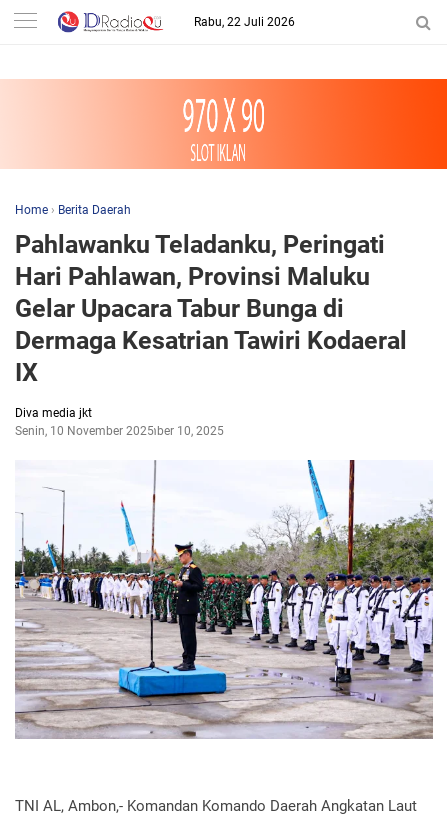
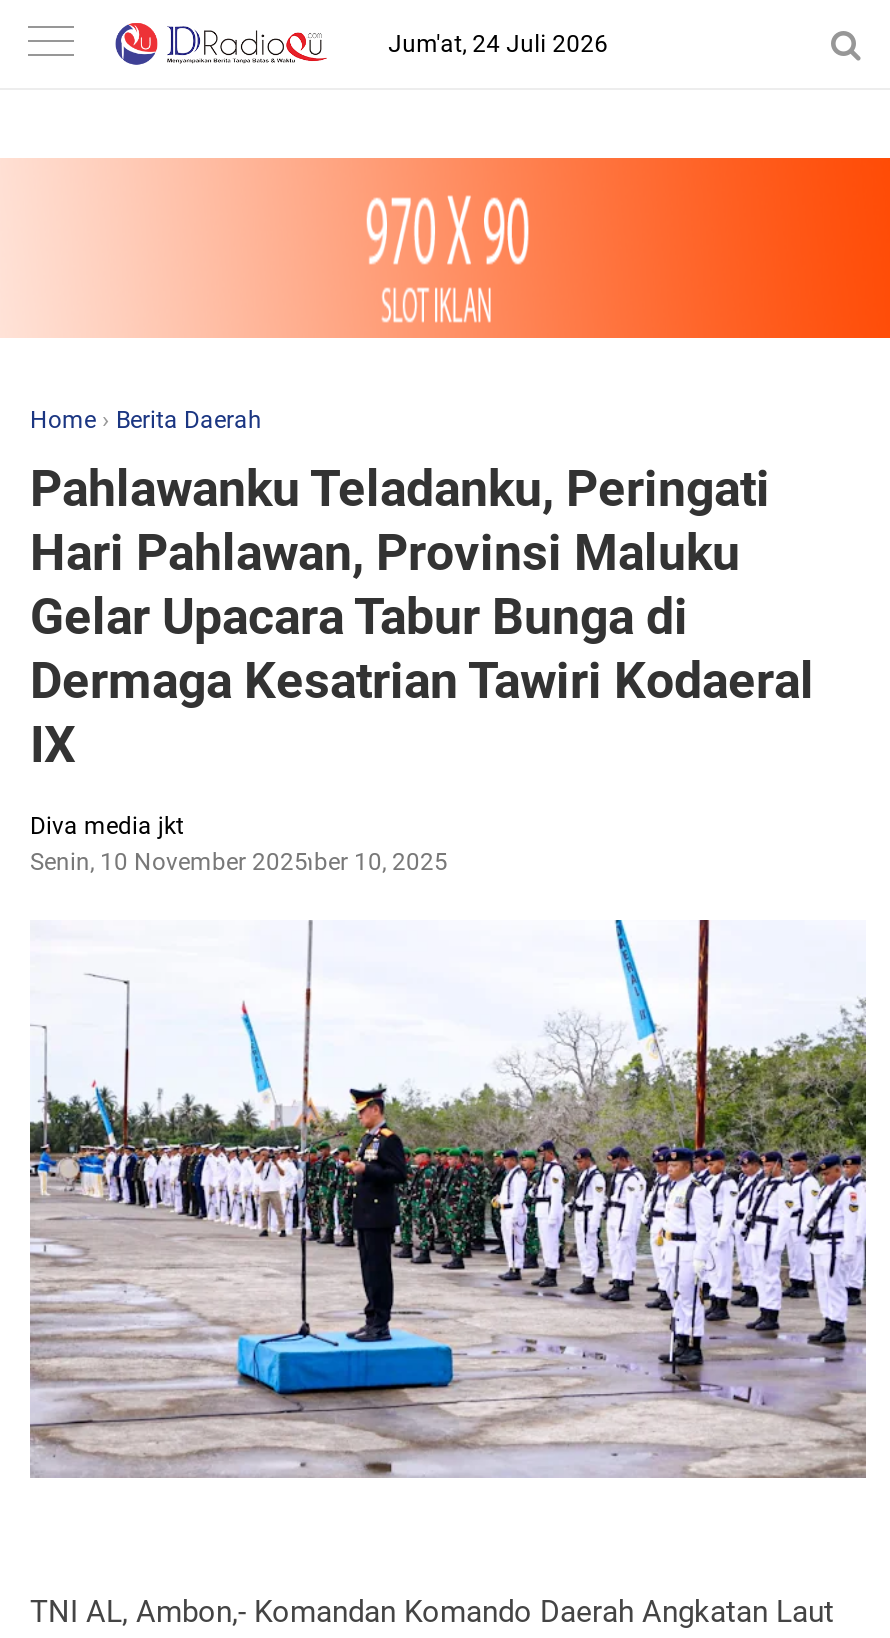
[194,15,295,29] Rabu, 22 Juli 2026 -> [388,30,608,58] Jum'at, 24 Juli 2026

